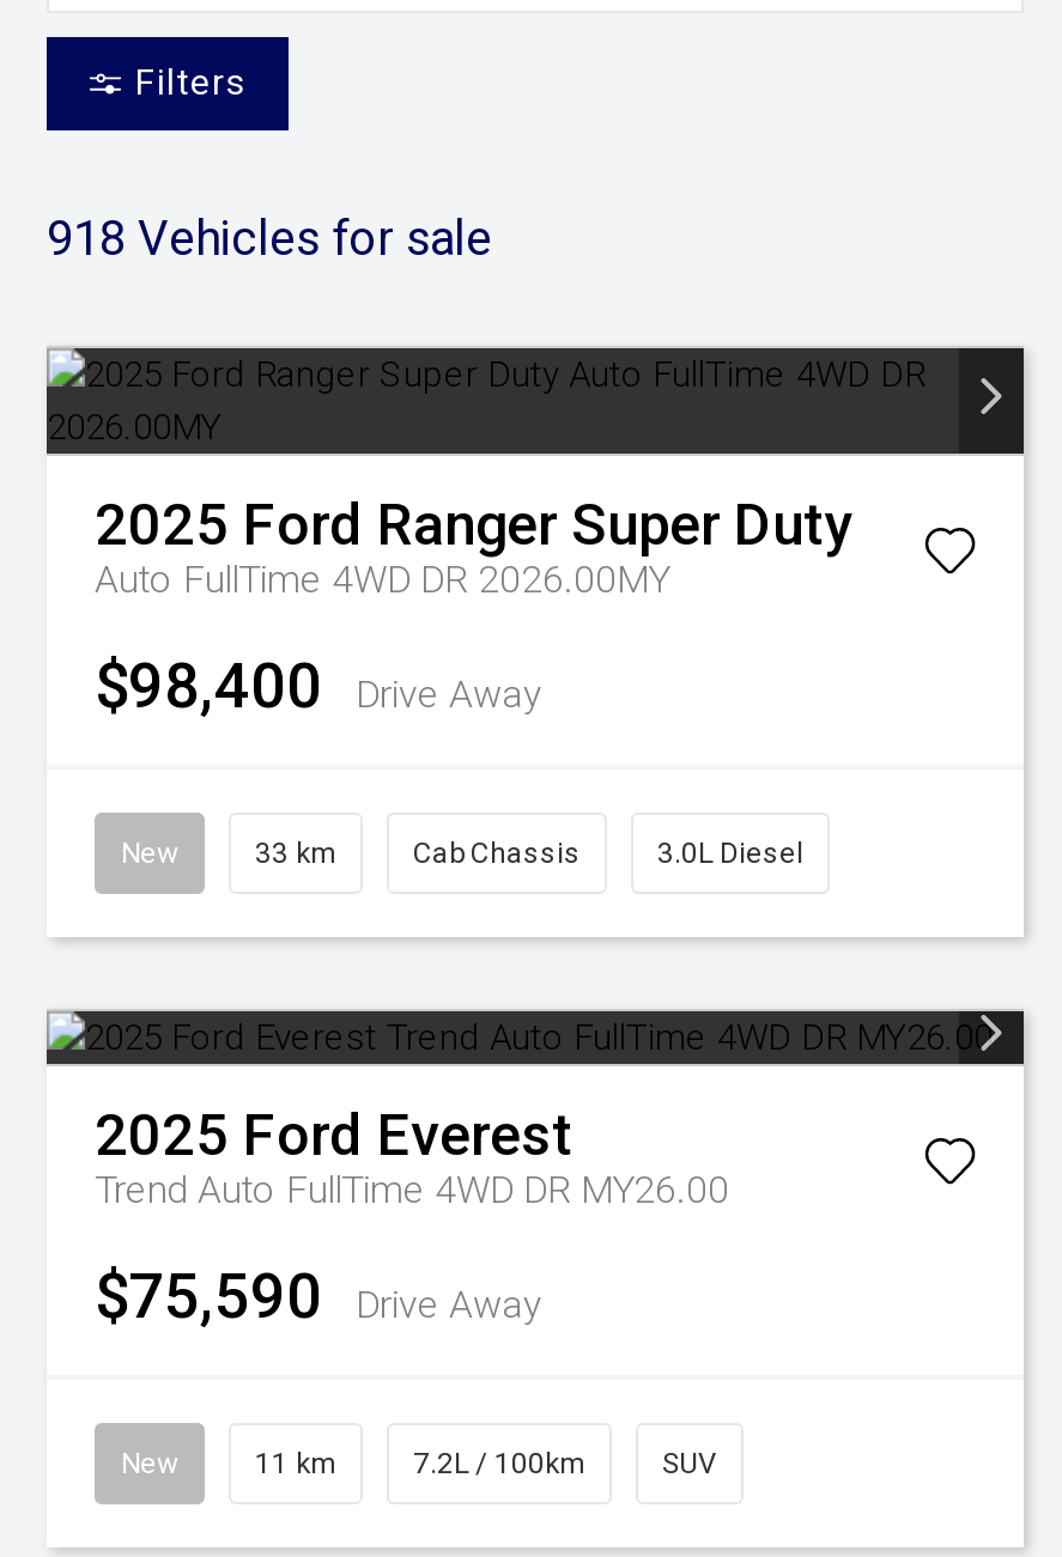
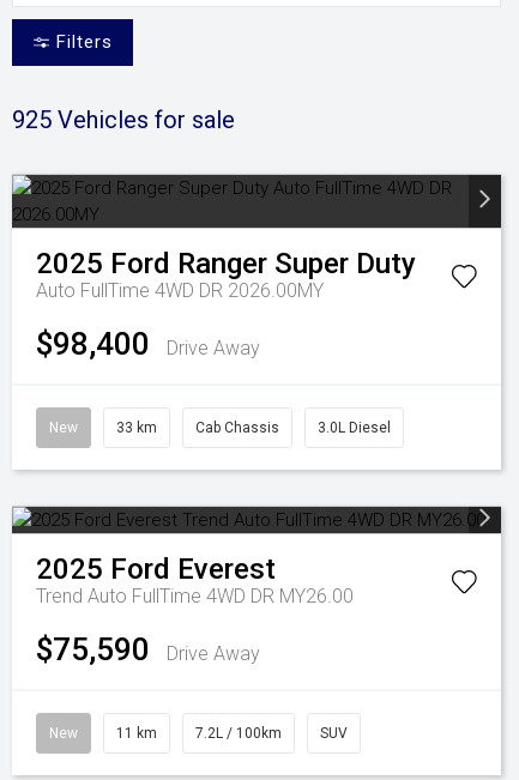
[47,209,492,267] 918 Vehicles for sale -> [12,105,235,134] 925 Vehicles for sale

